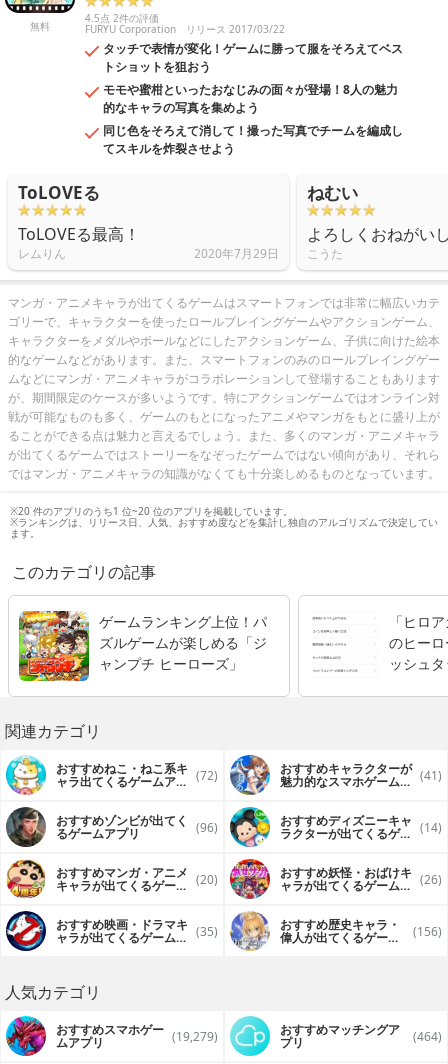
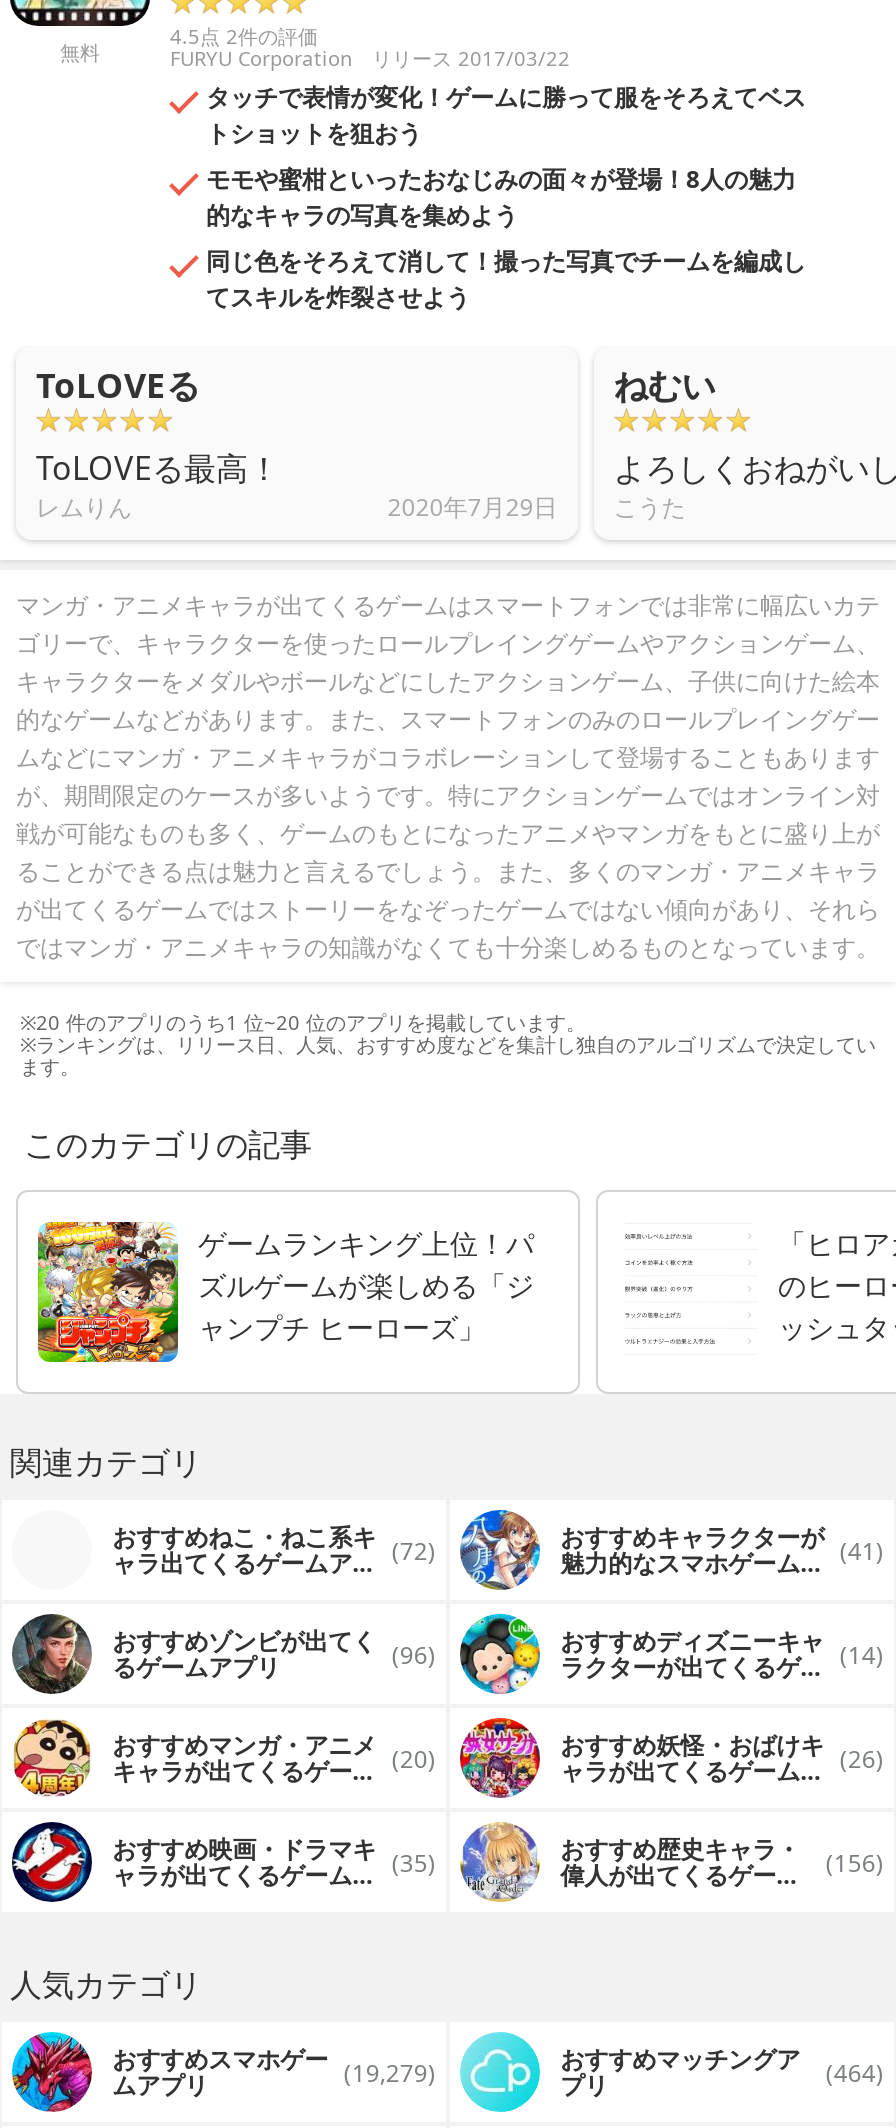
[5,755,47,796] [image] -> none

